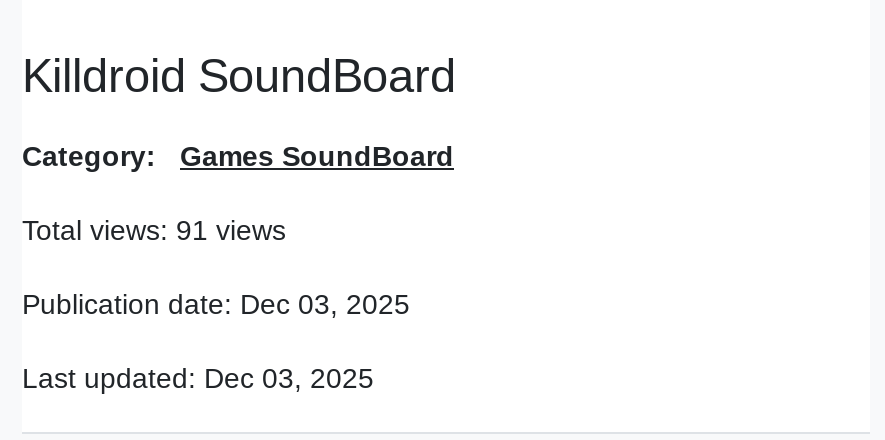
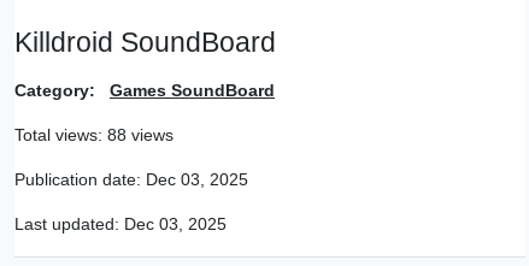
[22,214,286,246] Total views: 91 views -> [14,125,174,144] Total views: 88 views

